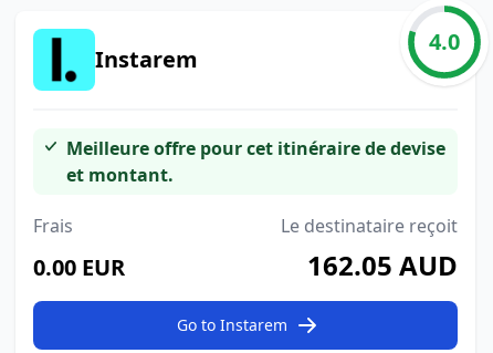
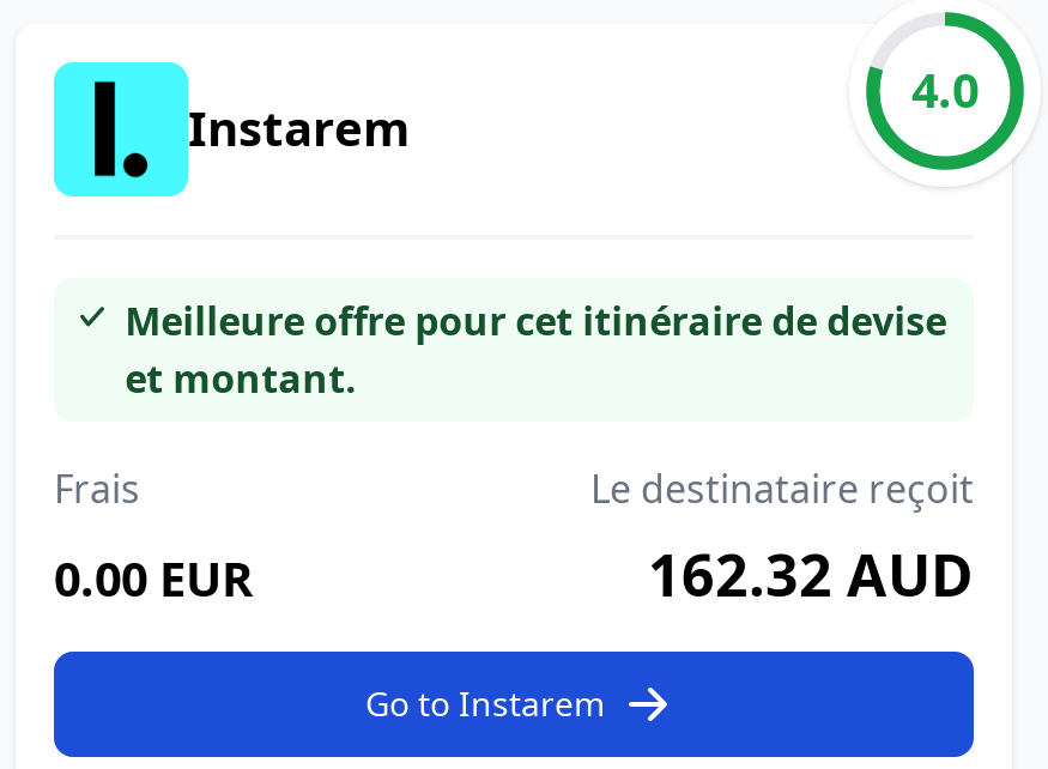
[307,247,458,283] 162.05 AUD -> [648,534,974,613] 162.32 AUD

